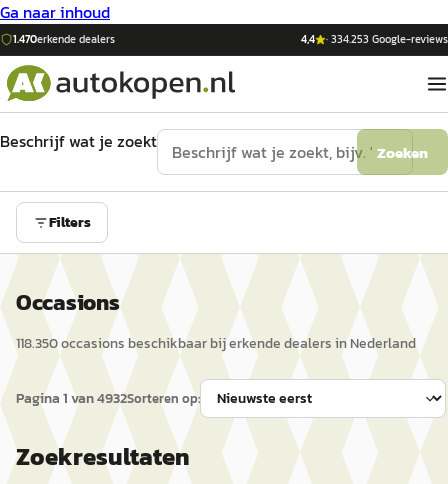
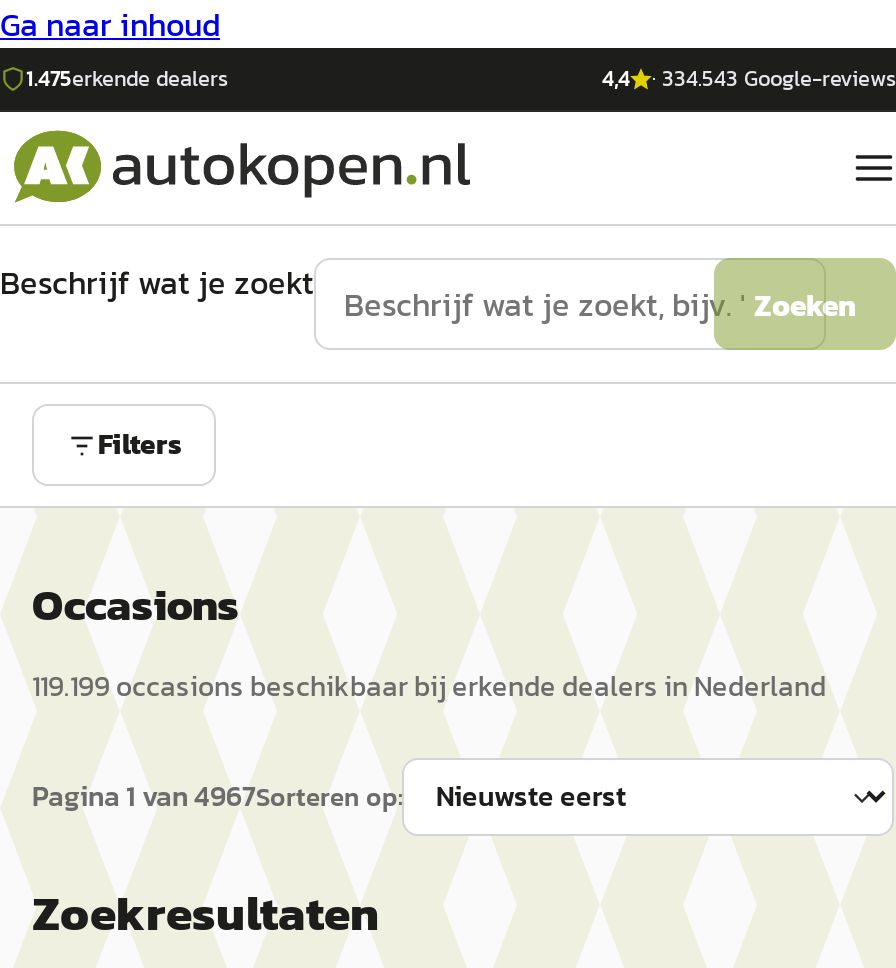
[13,31,115,47] 1.470erkende dealers -> [26,62,228,94] 1.475erkende dealers
[326,31,448,47] · 334.253 Google-reviews -> [652,62,896,94] · 334.543 Google-reviews
[16,333,416,354] 118.350 occasions beschikbaar bij erkende dealers in Nederland -> [32,666,826,708] 119.199 occasions beschikbaar bij erkende dealers in Nederland
[16,388,200,409] Pagina 1 van4932Sorteren op: -> [32,776,402,818] Pagina 1 van4967Sorteren op:

